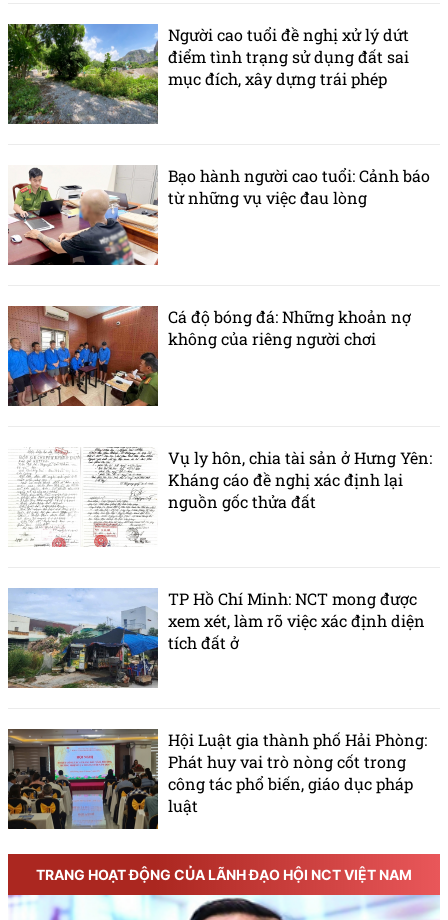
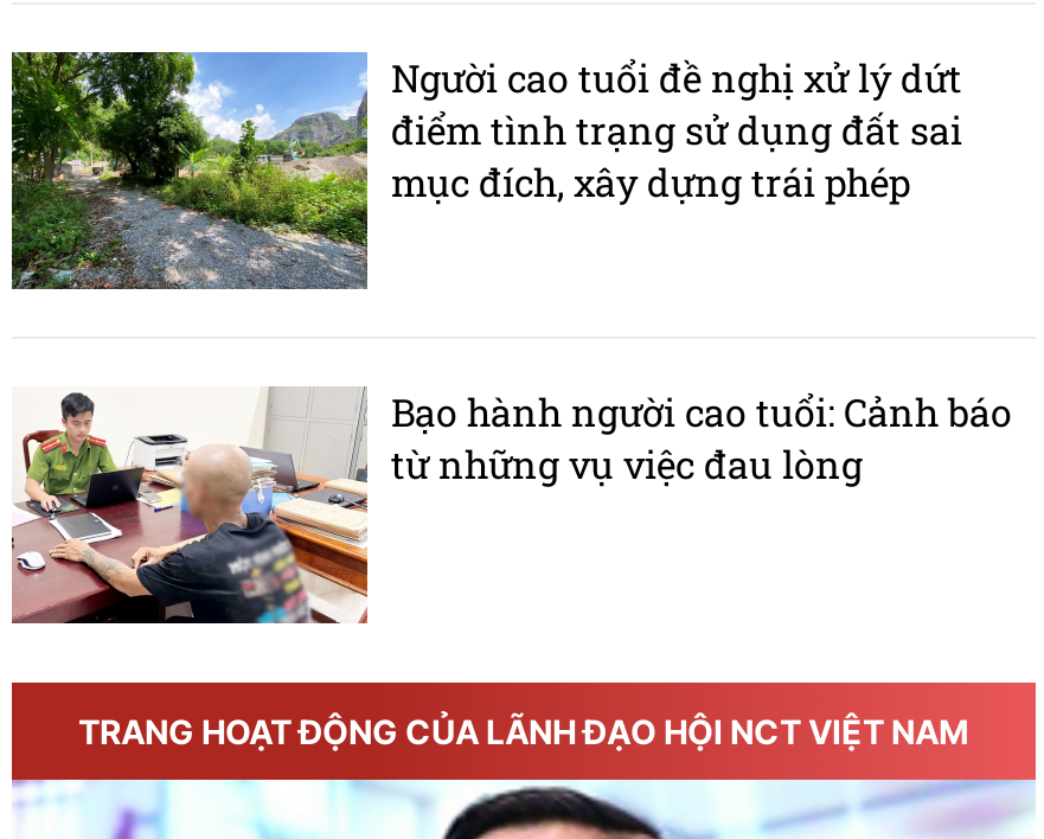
[7,305,411,407] [image] | Cá độ bóng đá: Những khoản nợ | không của riêng người chơi -> none
[15,446,432,548] [image] | Vụ ly hôn, chia tài sản ở Hưng Yên: | Kháng cáo đề nghị xác định lại | nguồn gốc thửa đất -> none
[7,588,425,689] [image] | TP Hồ Chí Minh: NCT mong được | xem xét, làm rõ việc xác định diện | tích đất ở -> none
[7,728,427,830] [image] | Hội Luật gia thành phố Hải Phòng: | Phát huy vai trò nòng cốt trong | công tác phổ biến, giáo dục pháp | luật -> none

